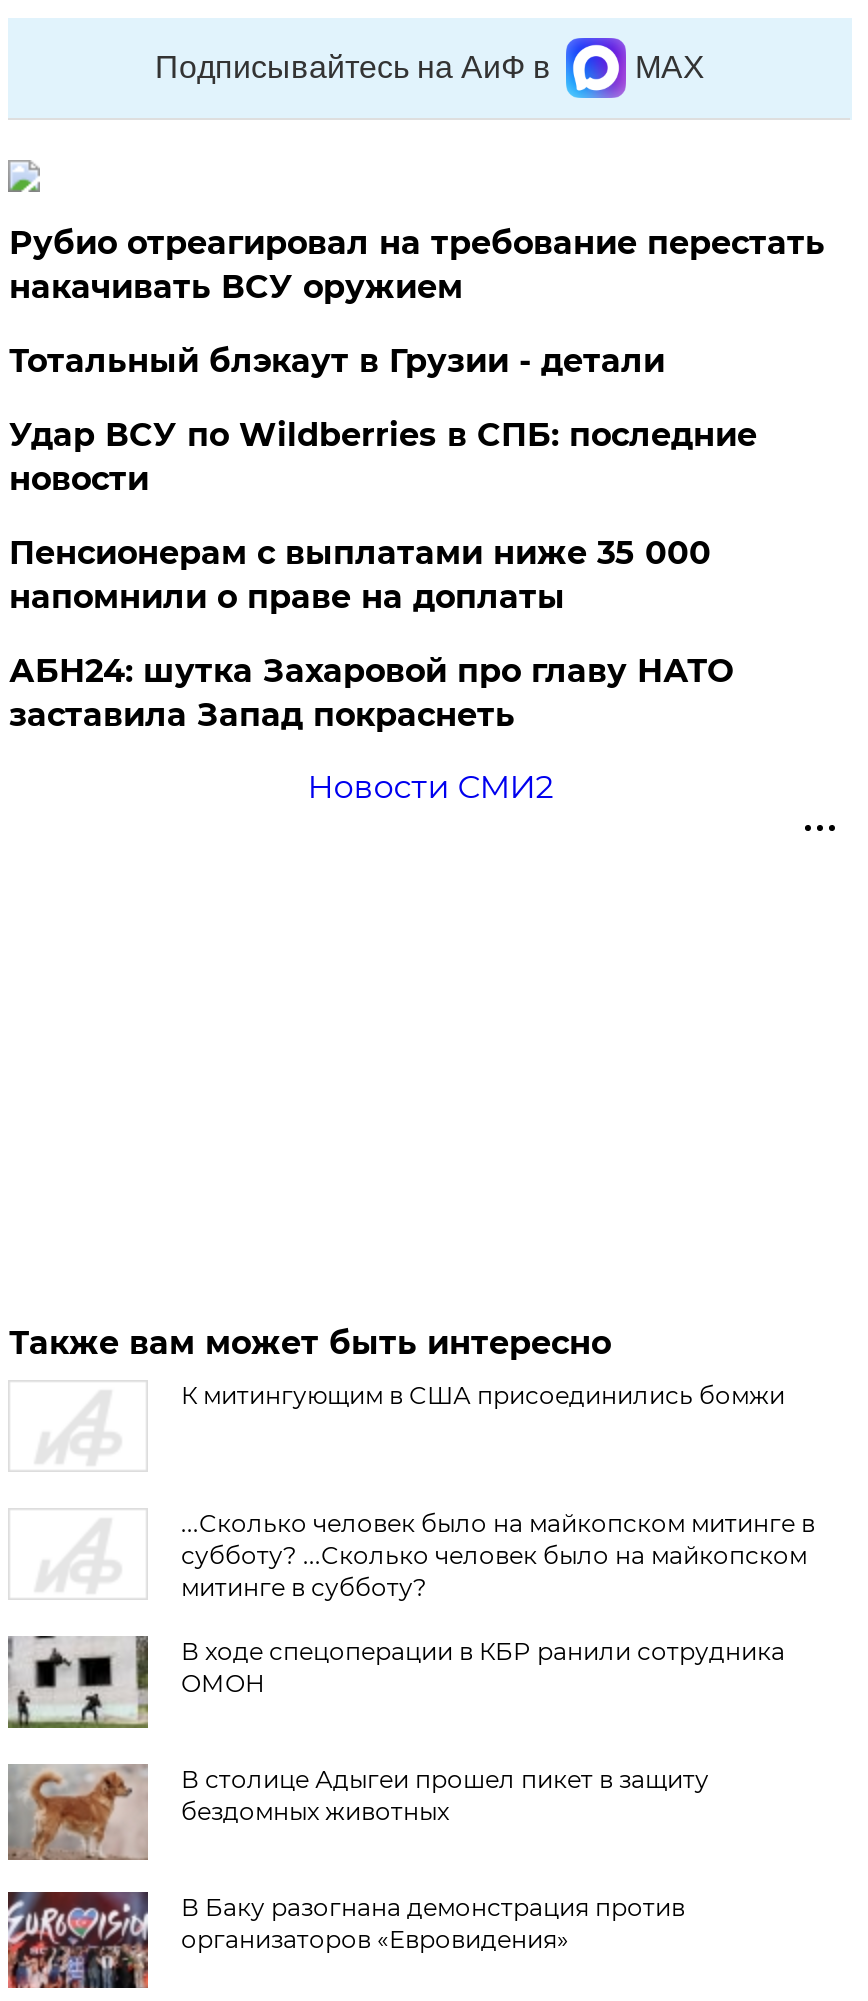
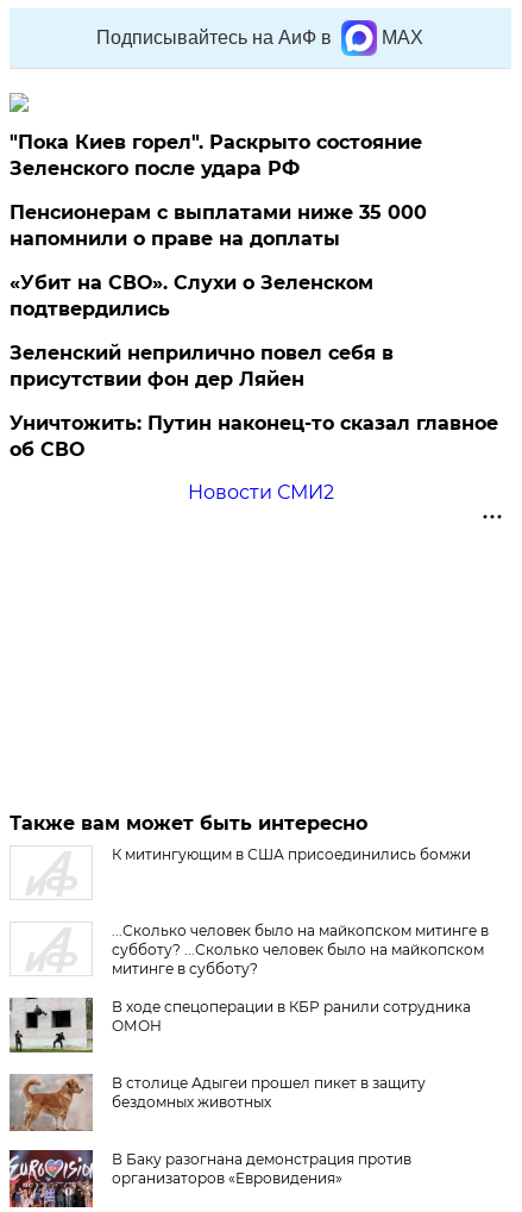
[9,224,825,498] Рубио отреагировал на требование перестать | накачивать ВСУ оружием | Тотальный блэкаут в Грузии - детали | Удар ВСУ по Wildberries в СПБ: последние | новости -> [10,131,423,180] "Пока Киев горел". Раскрыто состояние | Зеленского после удара РФ
moved [9,534,711,616] -> [10,201,427,250]: Пенсионерам с выплатами ниже 35 000 | напомнили о праве на доплаты
[9,652,733,734] АБН24: шутка Захаровой про главу НАТО | заставила Запад покраснеть -> [10,271,499,461] «Убит на СВО». Слухи о Зеленском | подтвердились | Зеленский неприлично повел cебя в | присутствии фон дер Ляйен | Уничтожить: Путин наконец-то сказал главное | об СВО

